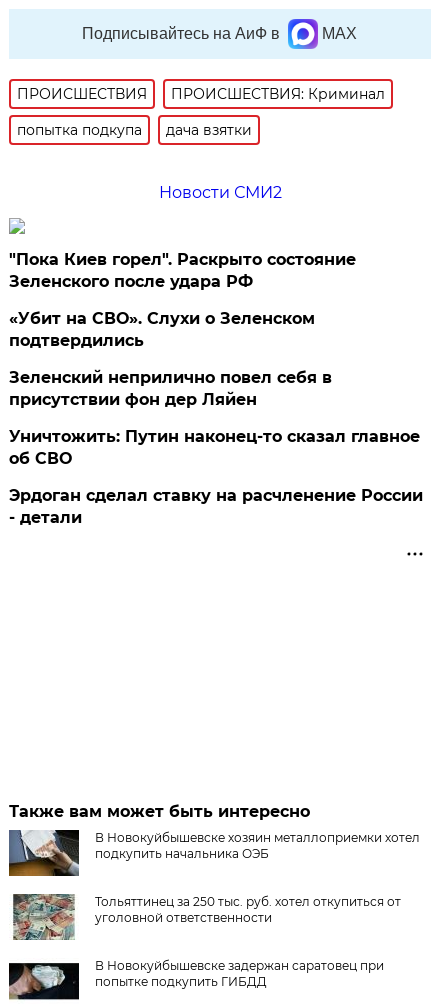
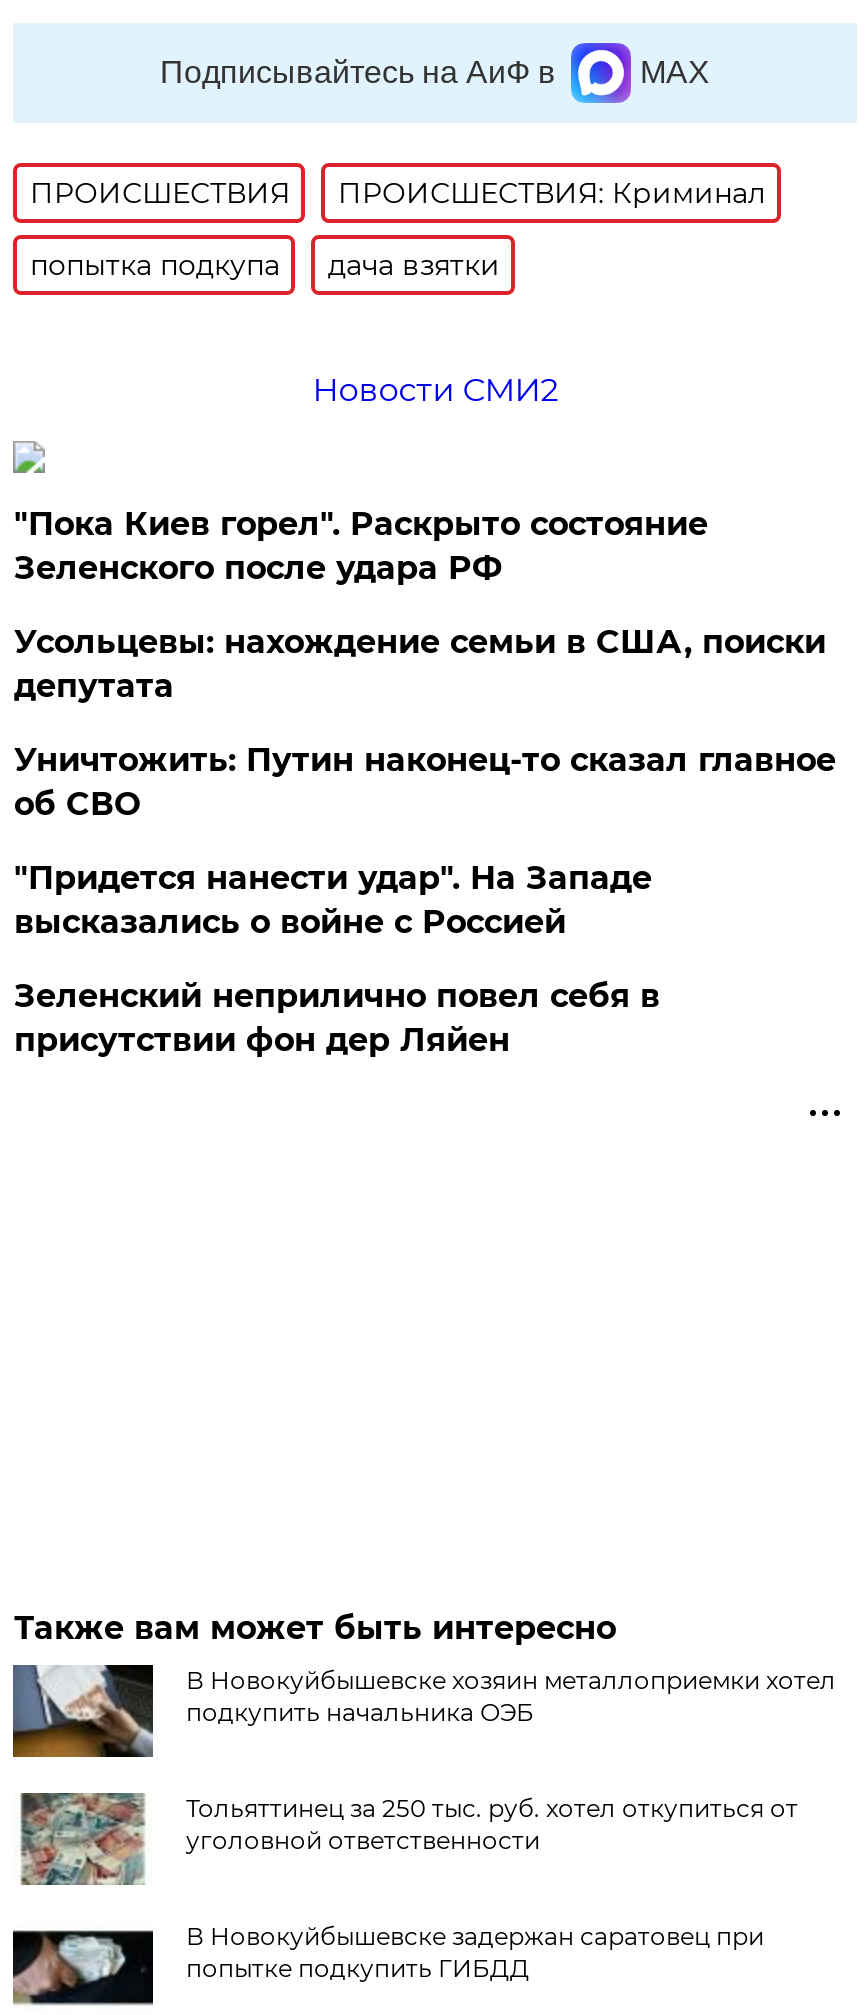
[9,309,315,350] «Убит на СВО». Слухи о Зеленском | подтвердились -> [14,623,826,941] Усольцевы: нахождение семьи в США, поиски | депутата | "Придется нанести удар". На Западе | высказались о войне с Россией
moved [9,368,332,409] -> [14,977,660,1059]: Зеленский неприлично повел cебя в | присутствии фон дер Ляйен
moved [9,427,420,468] -> [14,741,836,823]: Уничтожить: Путин наконец-то сказал главное | об СВО
[9,486,423,527] Эрдоган сделал ставку на расчленение России | - детали -> none

